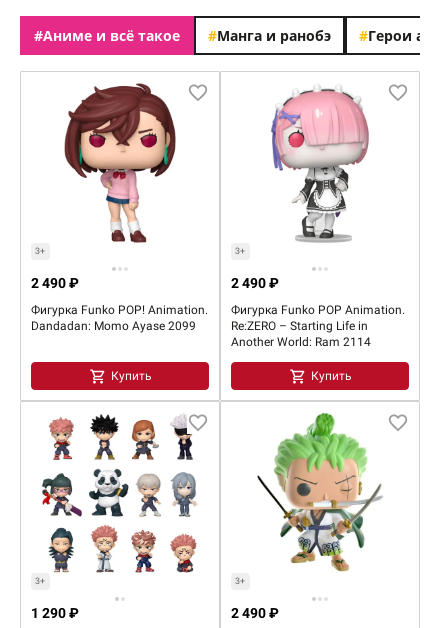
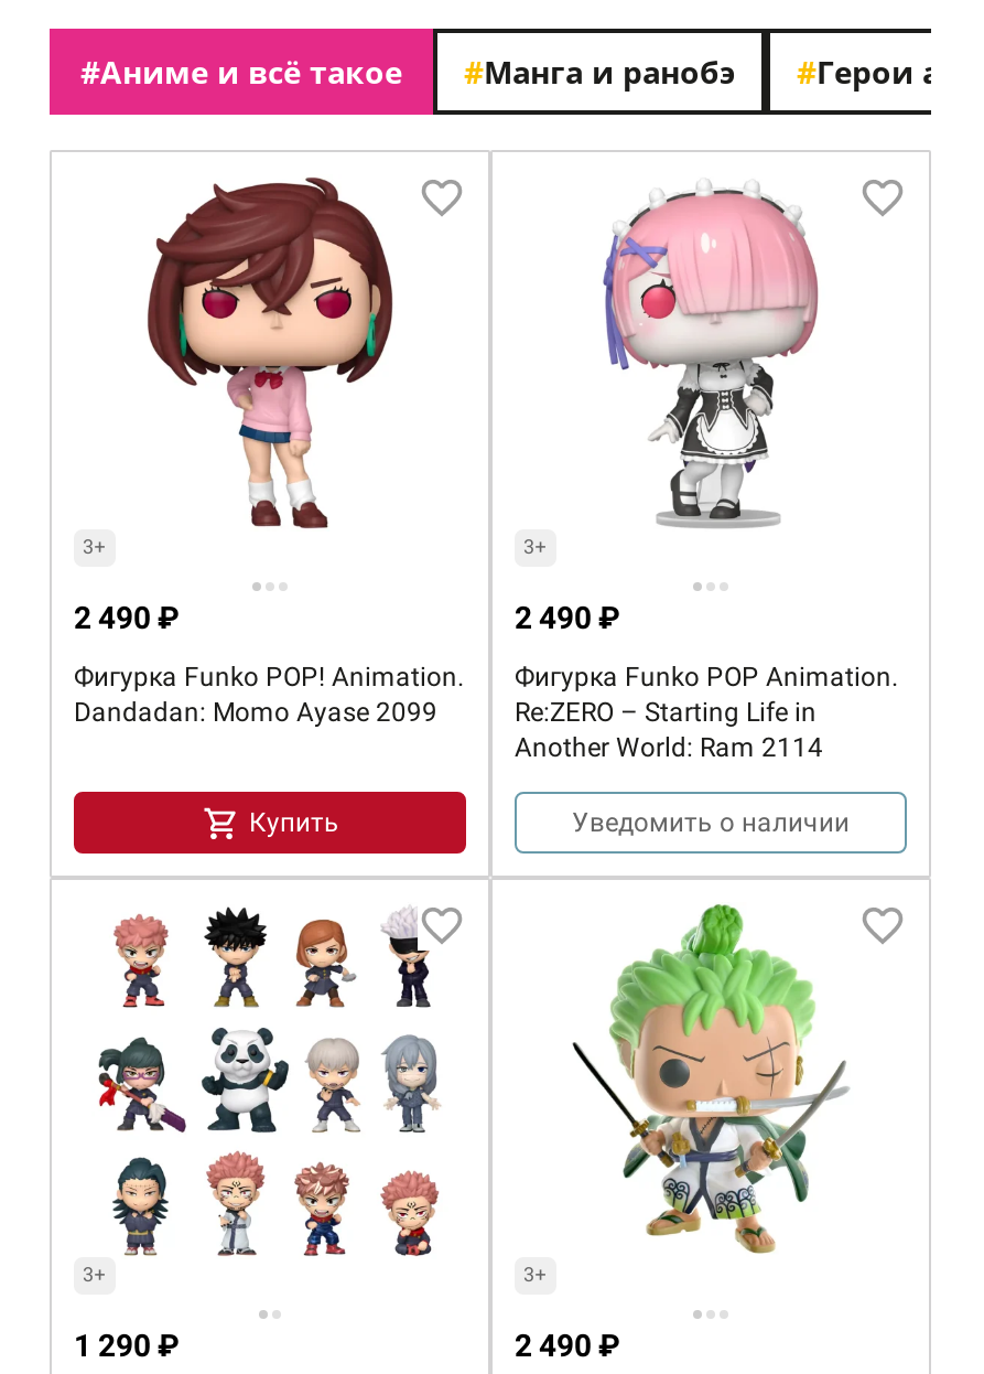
[310,369,351,383] Купить -> [572,807,850,838] Уведомить о наличии

